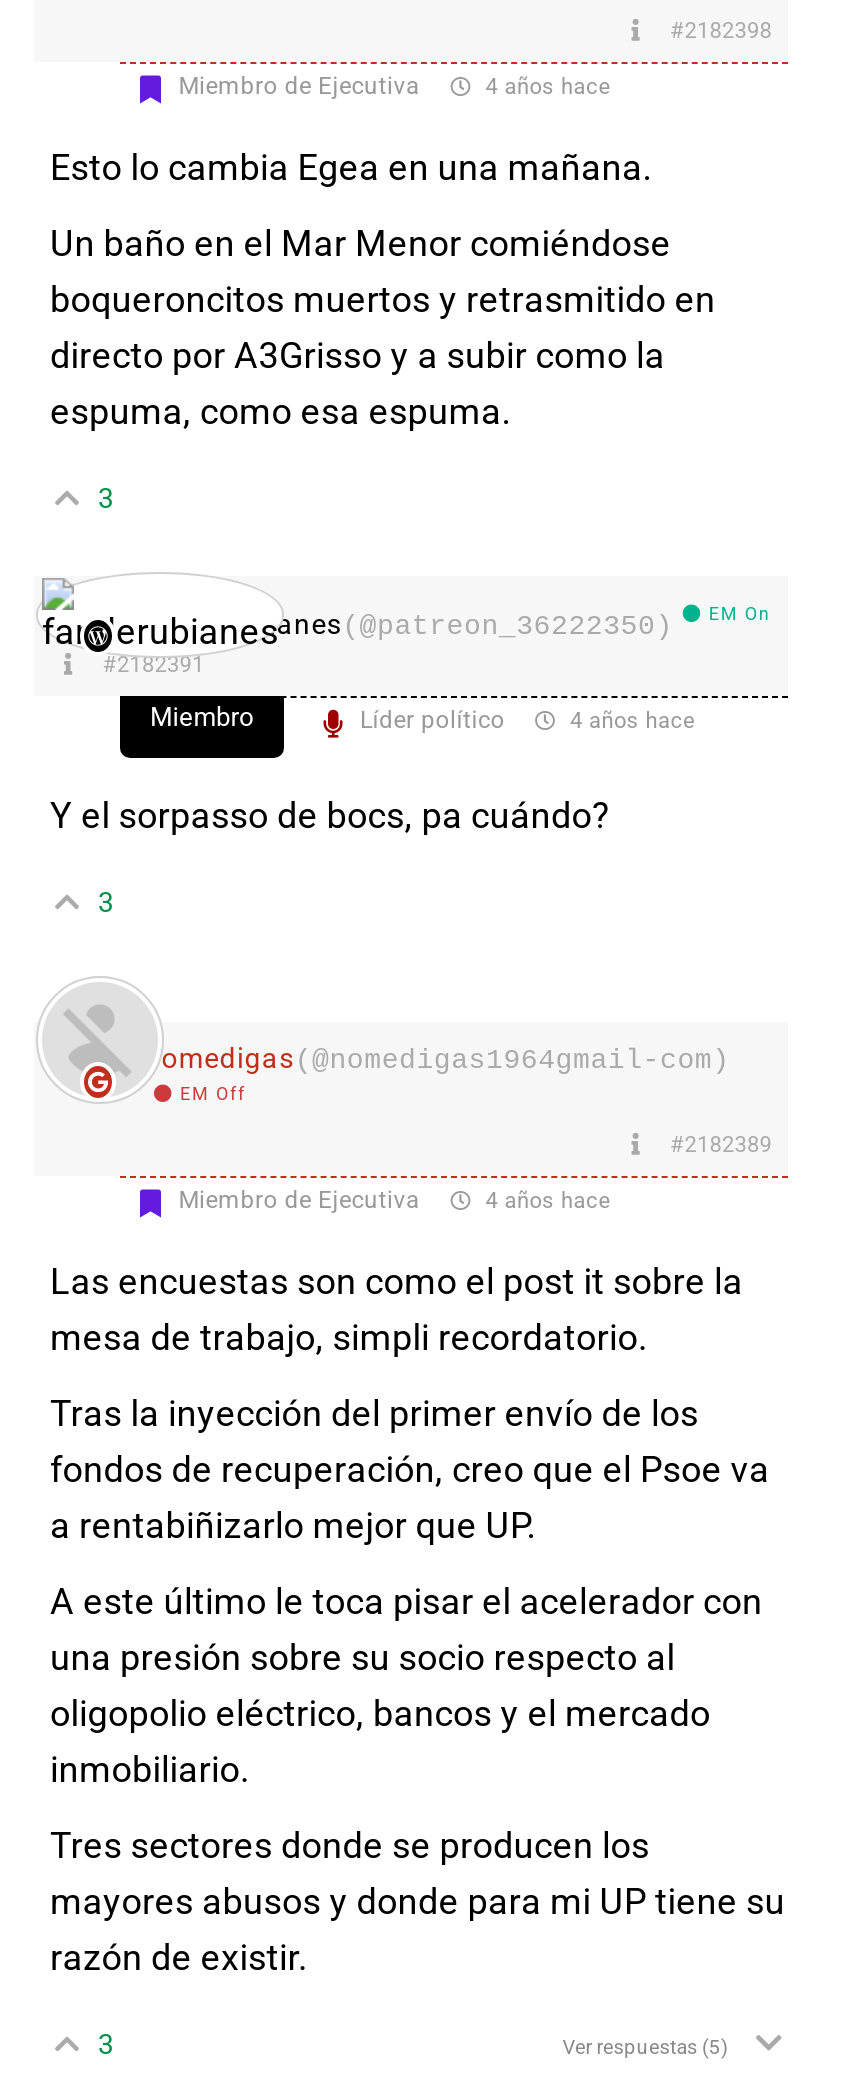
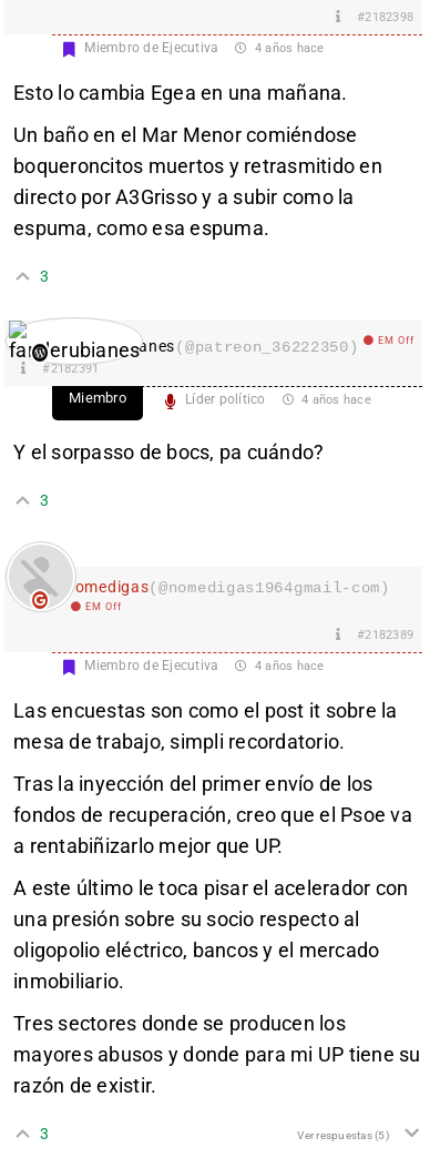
[709,603,771,623] EM On -> [378,334,415,346] EM Off

